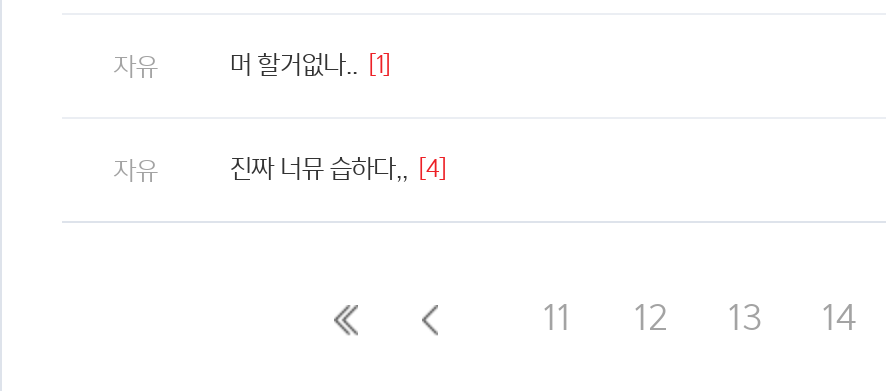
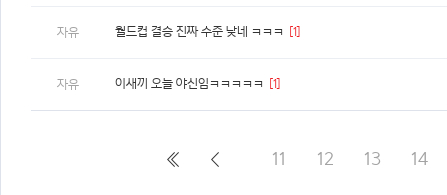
[230,49,390,79] 머 할거없나.. [1] -> [115,24,300,39] 월드컵 결승 진짜 수준 낮네 ㅋㅋㅋ [1]
[230,153,446,183] 진짜 너뮤 습하다,, [4] -> [115,76,280,91] 이새끼 오늘 야신임ㅋㅋㅋㅋㅋ [1]

